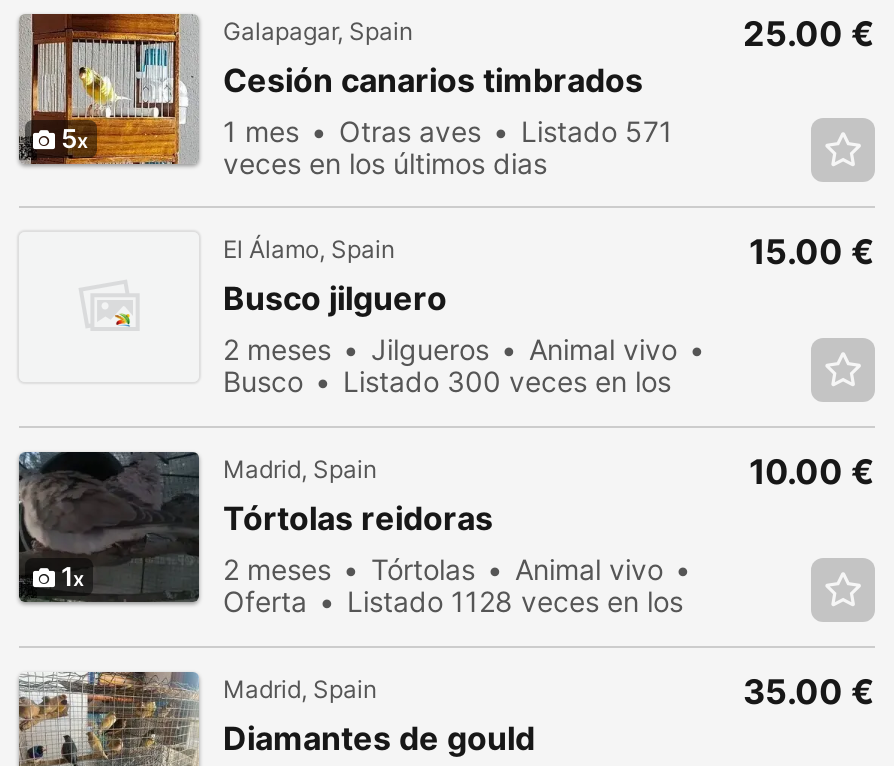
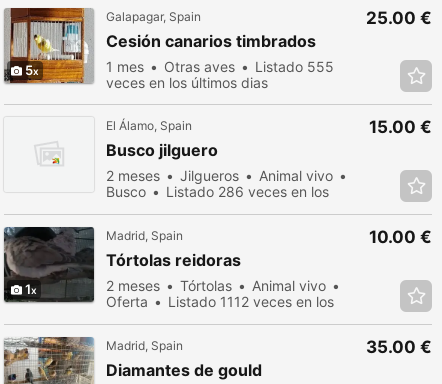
[223,114,673,148] 1 mes Otras aves Listado 571 -> [106,58,334,75] 1 mes Otras aves Listado 555
[343,364,671,398] Listado 300 veces en los -> [166,183,329,200] Listado 286 veces en los
[347,584,683,618] Listado 1128 veces en los -> [168,293,334,310] Listado 1112 veces en los

